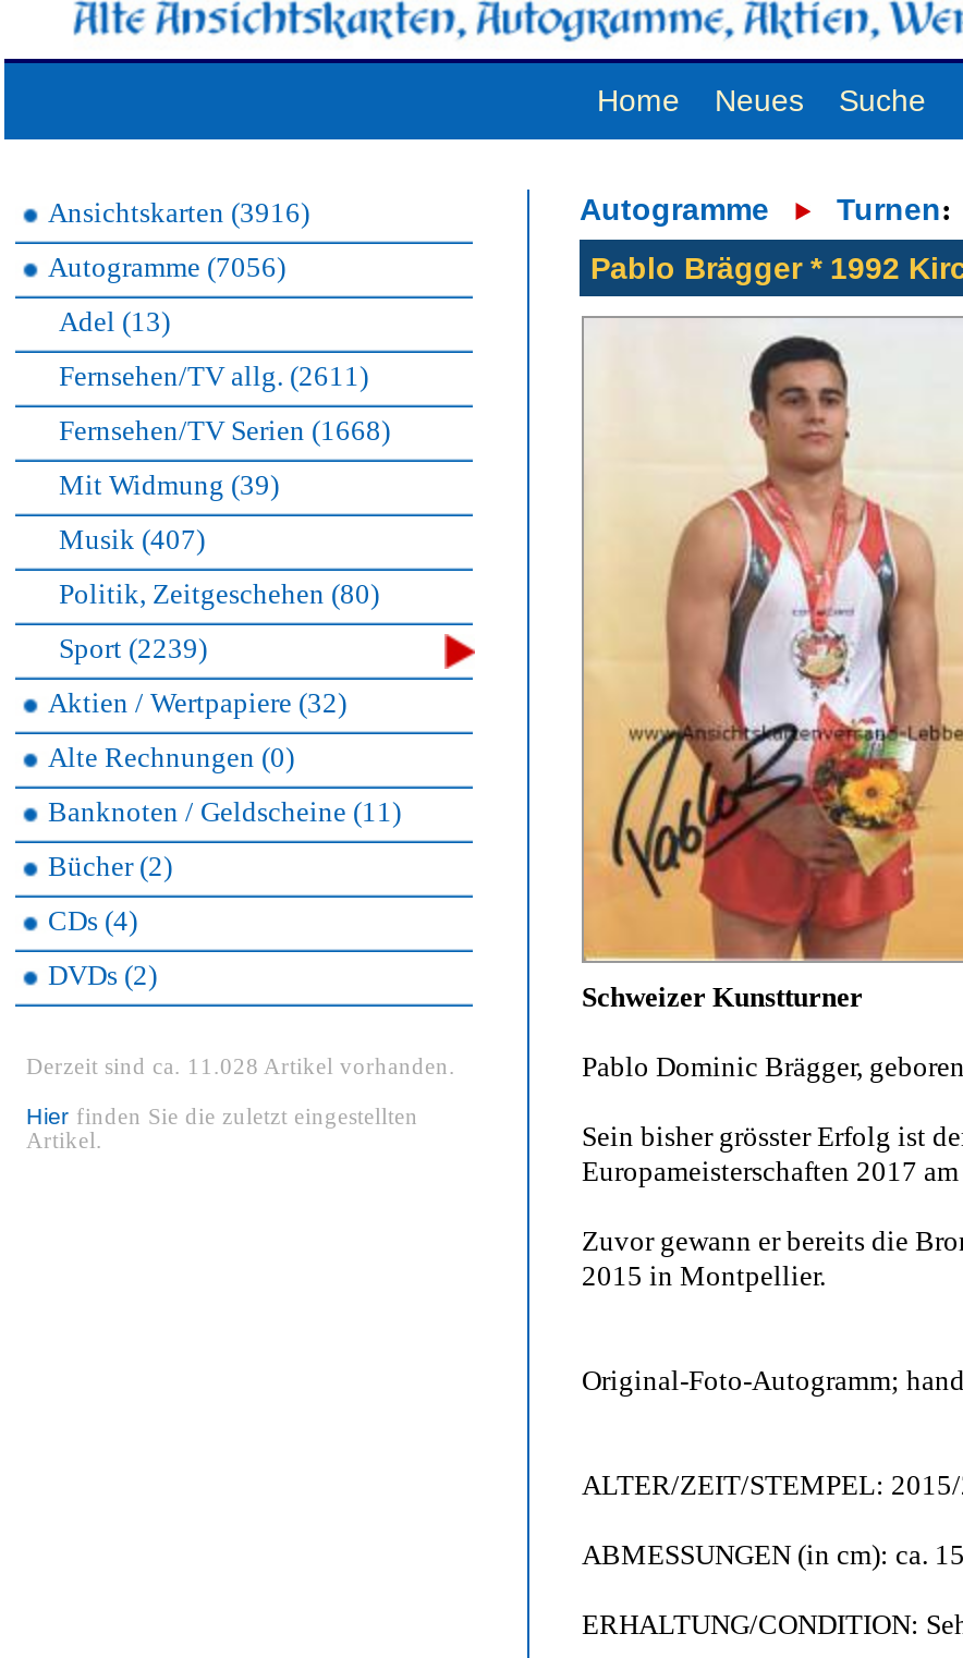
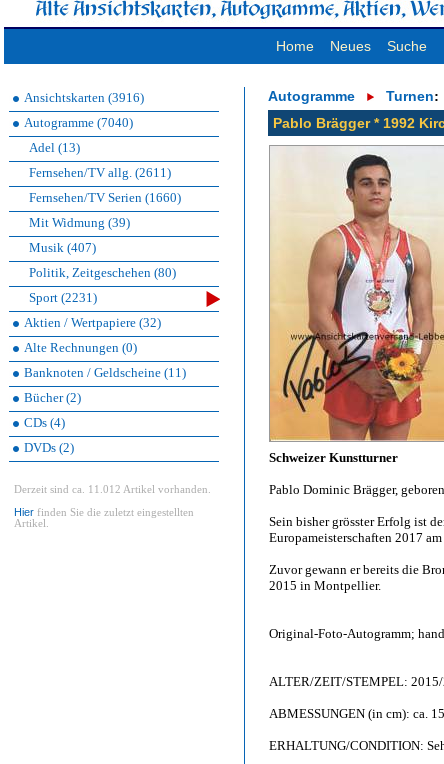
[48,251,285,283] Autogramme (7056) -> [24,115,133,130] Autogramme (7040)
[59,414,390,447] Fernsehen/TV Serien (1668) -> [29,190,181,205] Fernsehen/TV Serien (1660)
[59,632,207,665] Sport (2239) -> [29,290,97,305] Sport (2231)
[26,1054,455,1078] Derzeit sind ca. 11.028 Artikel vorhanden. -> [14,484,211,495] Derzeit sind ca. 11.012 Artikel vorhanden.

